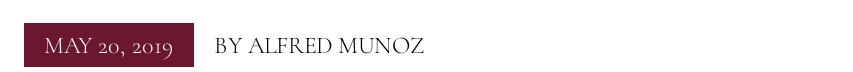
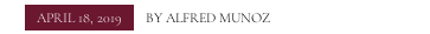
[44,32,424,60] MAY 20, 2019 BY ALFRED MUNOZ -> [37,10,270,26] APRIL 18, 2019 BY ALFRED MUNOZ

